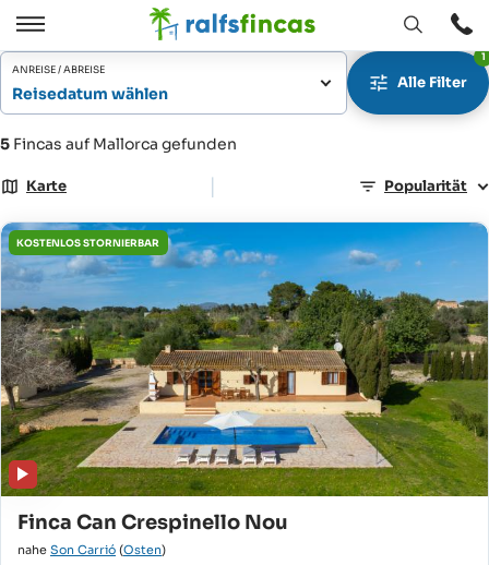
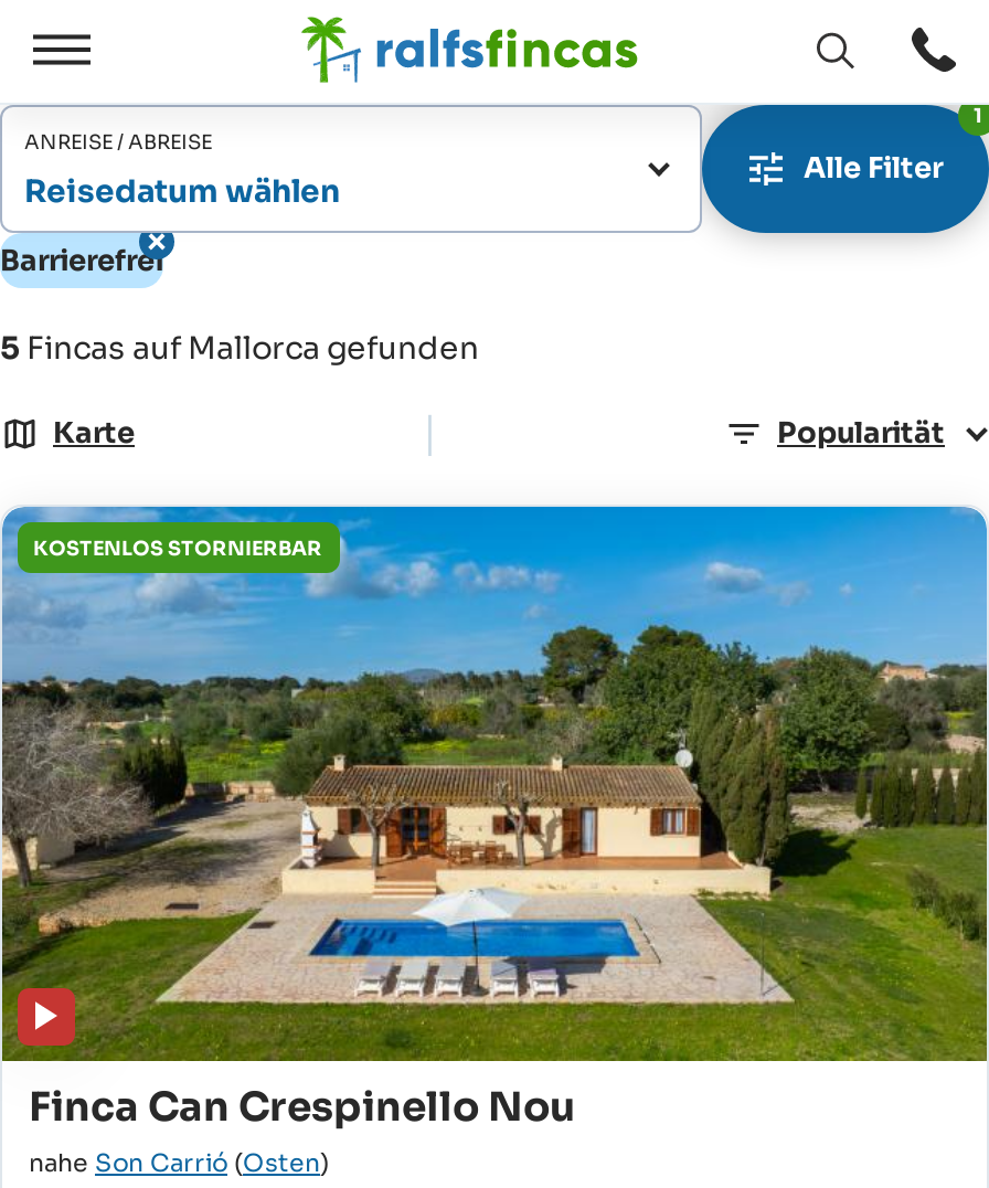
none -> [0,242,163,279] Barrierefrei

